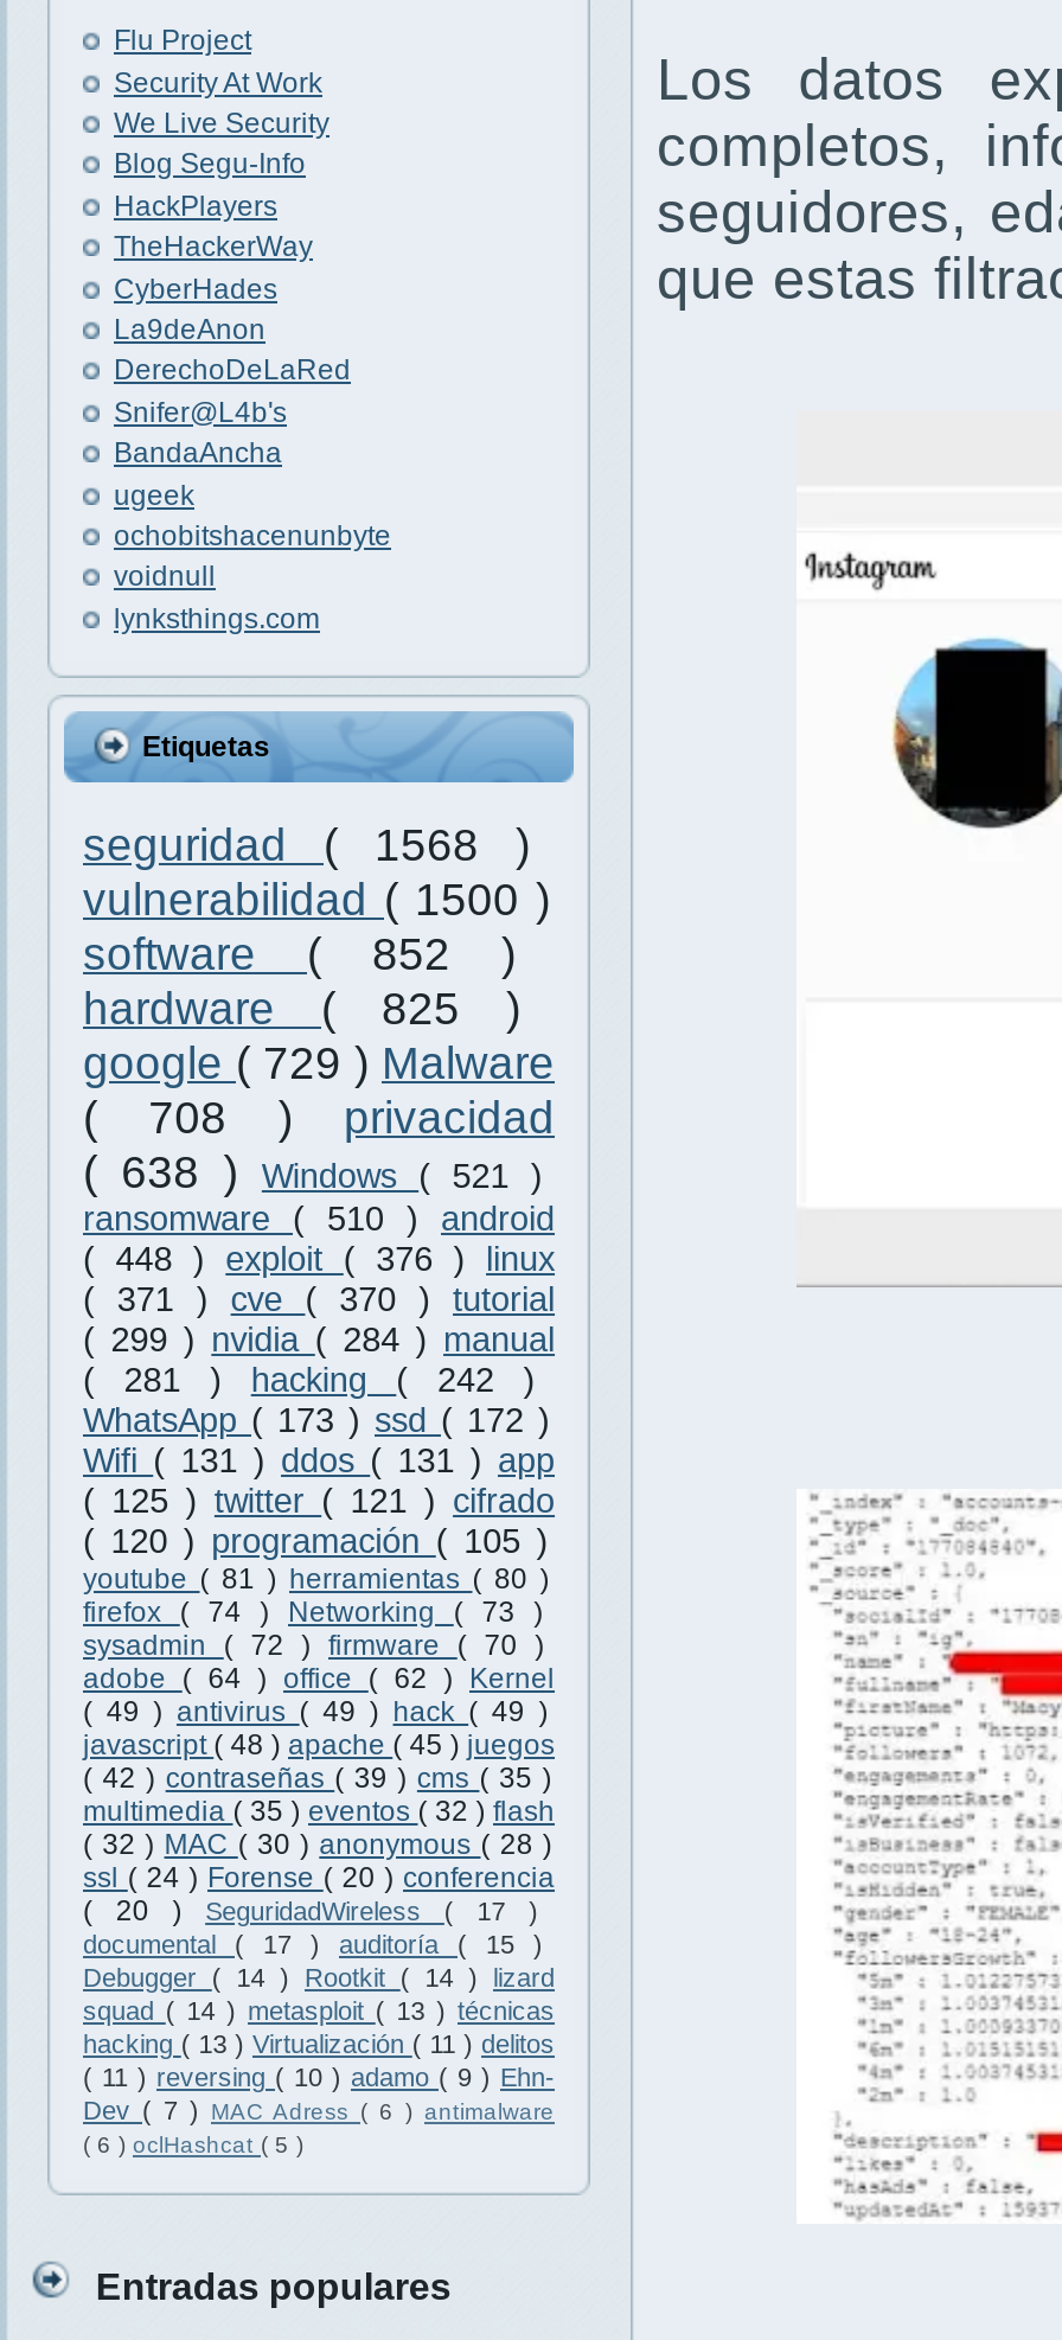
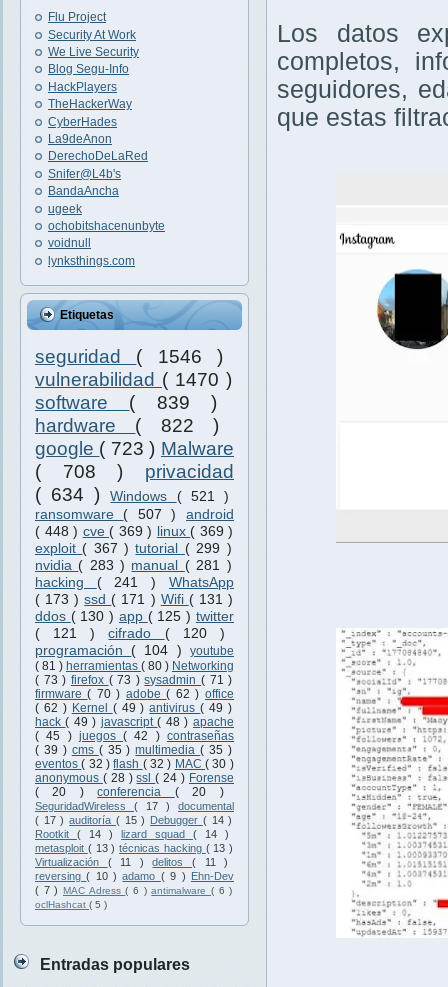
[83,821,530,870] seguridad ( 1568 ) -> [35,346,223,367] seguridad ( 1546 )
[83,875,550,925] vulnerabilidad ( 1500 ) -> [35,369,232,390] vulnerabilidad ( 1470 )
[83,930,516,979] software ( 852 ) -> [35,392,217,413] software ( 839 )
[83,984,520,1034] hardware ( 825 ) -> [35,415,219,436] hardware ( 822 )
[83,1039,555,1088] google ( 729 ) Malware -> [35,438,234,459] google ( 723 ) Malware
[83,1148,555,2158] ( 638 ) Windows ( 521 ) | ransomware ( 510 ) android | ( 448 ) exploit ( 376 ) linux | ( 371 ) cve ( 370 ) tutorial | ( 299 ) nvidia ( 284 ) manual | ( 281 ) hacking ( 242 ) | WhatsApp ( 173 ) ssd ( 172 ) | Wifi ( 131 ) ddos ( 131 ) app | ( 125 ) twitter ( 121 ) cifrado | ( 120 ) programación ( 105 ) | youtube ( 81 ) herramientas ( 80 ) | firefox ( 74 ) Networking ( 73 ) | sysadmin ( 72 ) firmware ( 70 ) | adobe ( 64 ) office ( 62 ) Kernel | ( 49 ) antivirus ( 49 ) hack ( 49 ) | javascript ( 48 ) apache ( 45 ) juegos | ( 42 ) contraseñas ( 39 ) cms ( 35 ) | multimedia ( 35 ) eventos ( 32 )flash | ( 32 ) MAC ( 30 ) anonymous ( 28 ) | ssl ( 24 ) Forense ( 20 ) conferencia | ( 20 ) SeguridadWireless ( 17 ) | documental ( 17 ) auditoría ( 15 ) | Debugger ( 14 ) Rootkit ( 14 ) lizard | squad ( 14 ) metasploit ( 13 ) técnicas | hacking ( 13 ) Virtualización ( 11 ) delitos | ( 11 ) reversing ( 10 ) adamo ( 9 ) Ehn- | Dev ( 7 ) MAC Adress ( 6 ) antimalware | ( 6 ) oclHashcat ( 5 ) -> [35,484,234,910] ( 634 ) Windows ( 521 ) | ransomware ( 507 ) android | ( 448 ) cve ( 369 ) linux ( 369 ) | exploit ( 367 ) tutorial ( 299 ) | nvidia ( 283 ) manual ( 281 ) | hacking ( 241 ) WhatsApp | ( 173 ) ssd ( 171 ) Wifi ( 131 ) | ddos ( 130 ) app ( 125 ) twitter | ( 121 ) cifrado ( 120 ) | programación ( 104 ) youtube | ( 81 ) herramientas ( 80 ) Networking | ( 73 ) firefox ( 73 ) sysadmin ( 71 ) | firmware ( 70 ) adobe ( 62 ) office | ( 62 ) Kernel ( 49 ) antivirus ( 49 ) | hack ( 49 ) javascript ( 48 ) apache | ( 45 ) juegos ( 42 ) contraseñas | ( 39 ) cms ( 35 ) multimedia ( 35 ) | eventos ( 32 ) flash ( 32 ) MAC ( 30 ) | anonymous ( 28 ) ssl ( 24 ) Forense | ( 20 ) conferencia ( 20 ) | SeguridadWireless ( 17 ) documental | ( 17 ) auditoría ( 15 ) Debugger ( 14 ) | Rootkit ( 14 ) lizard squad ( 14 ) | metasploit ( 13 ) técnicas hacking ( 13 ) | Virtualización ( 11 ) delitos ( 11 ) | reversing ( 10 ) adamo ( 9 ) Ehn-Dev | ( 7 ) MAC Adress ( 6 ) antimalware ( 6 ) | oclHashcat ( 5 )

